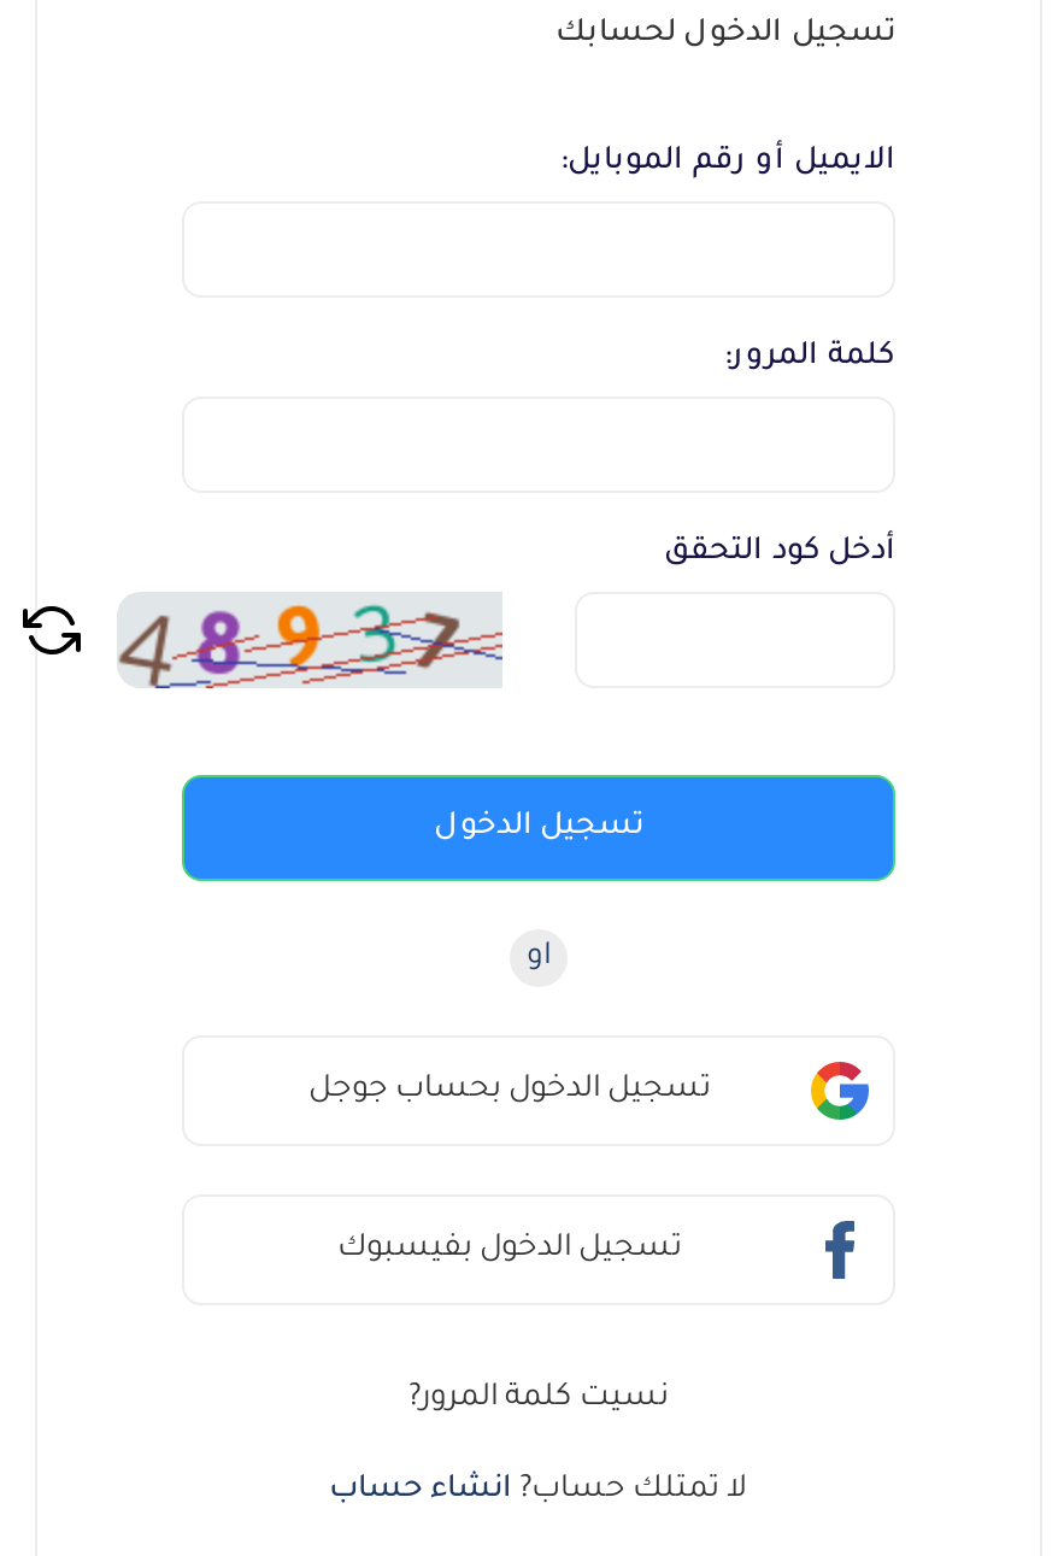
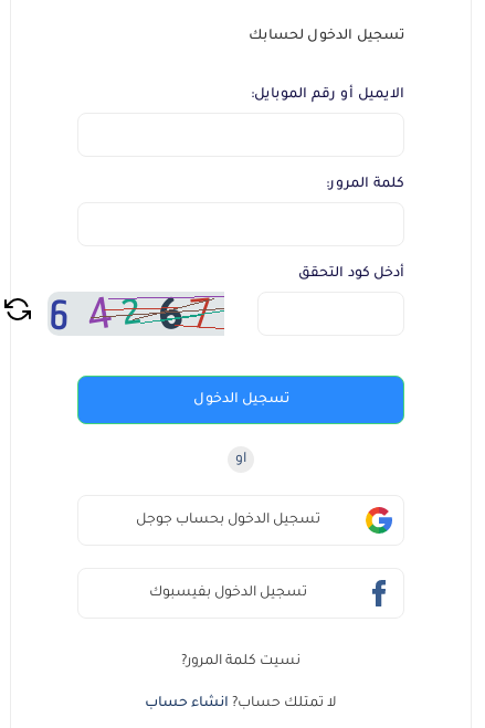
[119,601,502,691] [image] -> [50,295,224,336] [image]

